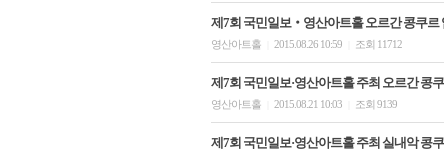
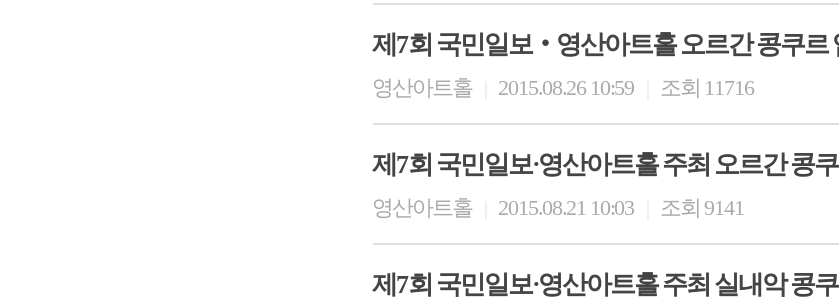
[210,38,401,50] 영산아트홀 2015.08.26 10:59 조회 11712 -> [372,74,754,98] 영산아트홀 2015.08.26 10:59 조회 11716
[210,98,396,110] 영산아트홀 2015.08.21 10:03 조회 9139 -> [372,194,744,218] 영산아트홀 2015.08.21 10:03 조회 9141

